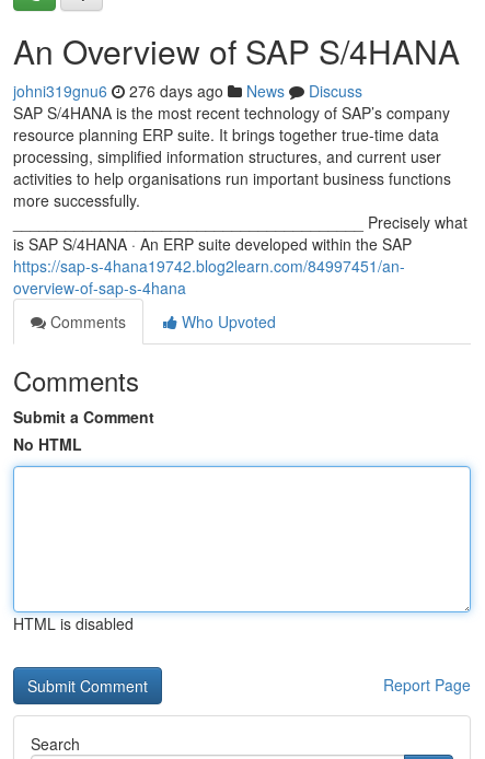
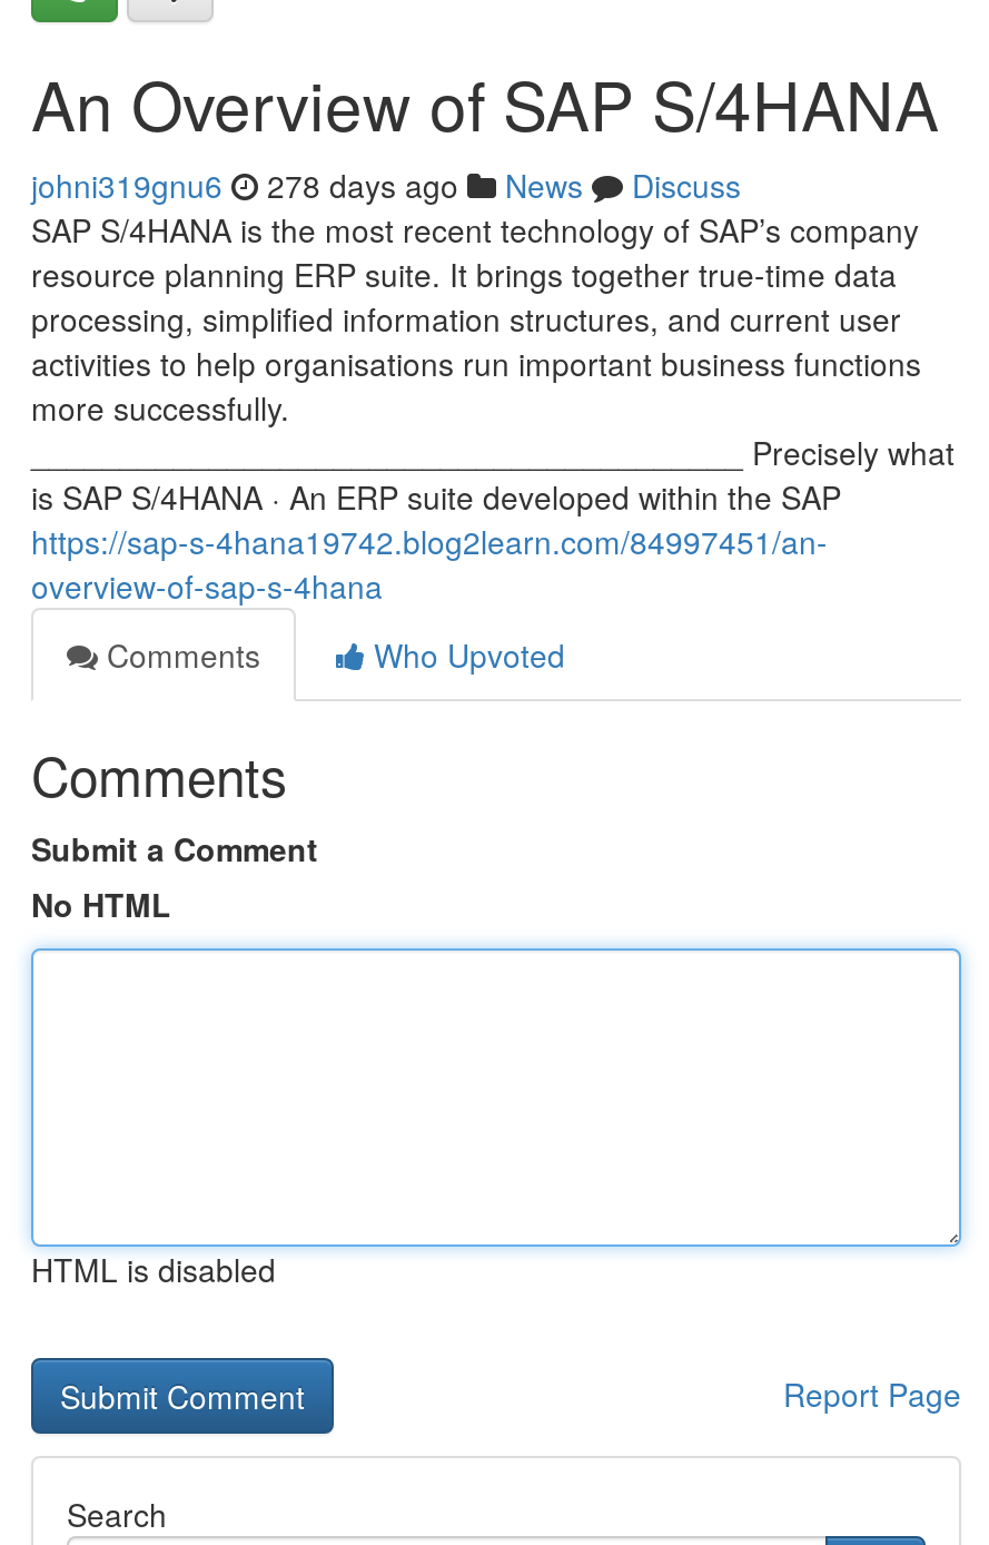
[13,80,362,102] johni319gnu6 276 days ago News Discuss -> [31,163,741,207] johni319gnu6 278 days ago News Discuss

